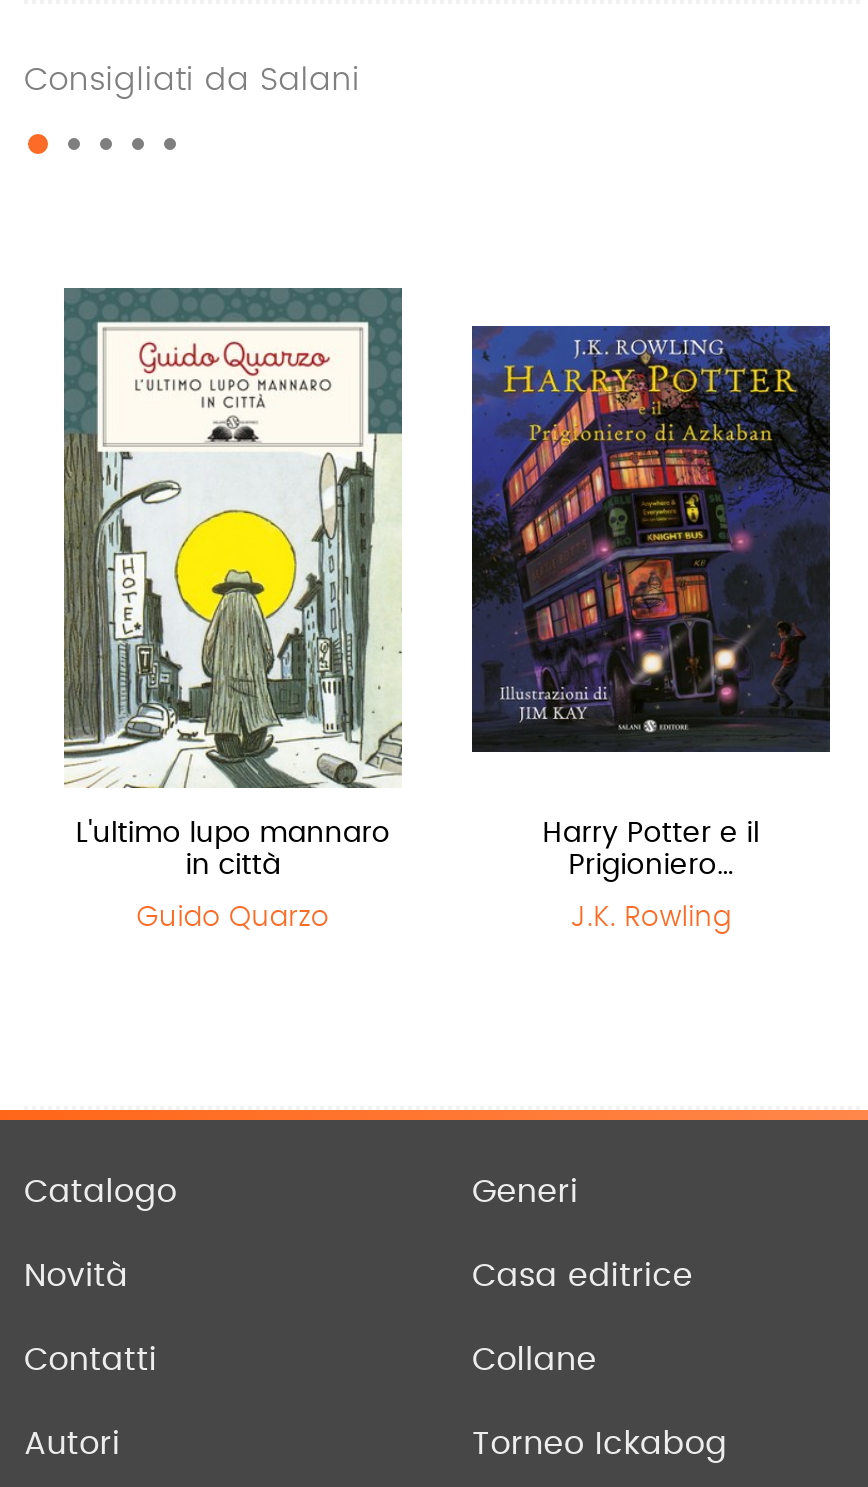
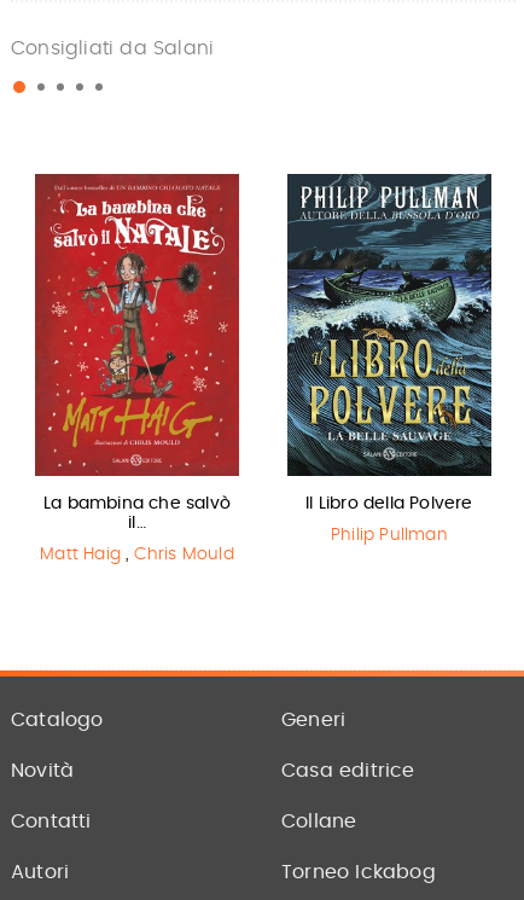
[64,288,404,881] [image] | L'ultimo lupo mannaro | in città -> [34,174,240,532] [image] | La bambina che salvò | il…
[470,288,832,881] [image] | Harry Potter e il | Prigioniero… -> [281,173,497,513] [image] | Il Libro della Polvere
[137,905,329,933] Guido Quarzo -> [40,546,234,563] Matt Haig, Chris Mould
[571,905,731,933] J.K. Rowling -> [331,527,448,544] Philip Pullman

